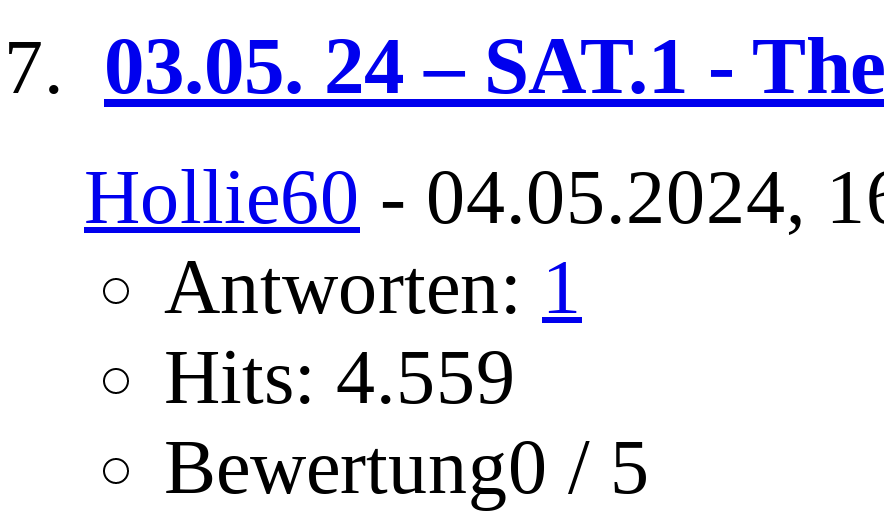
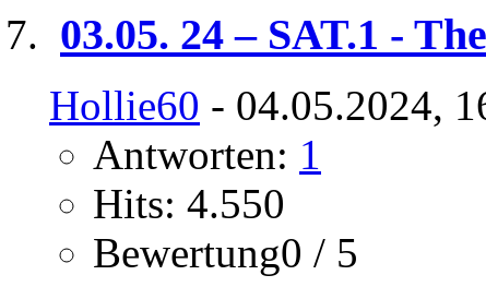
[164,332,516,418] Hits: 4.559 -> [93,180,285,227] Hits: 4.550

